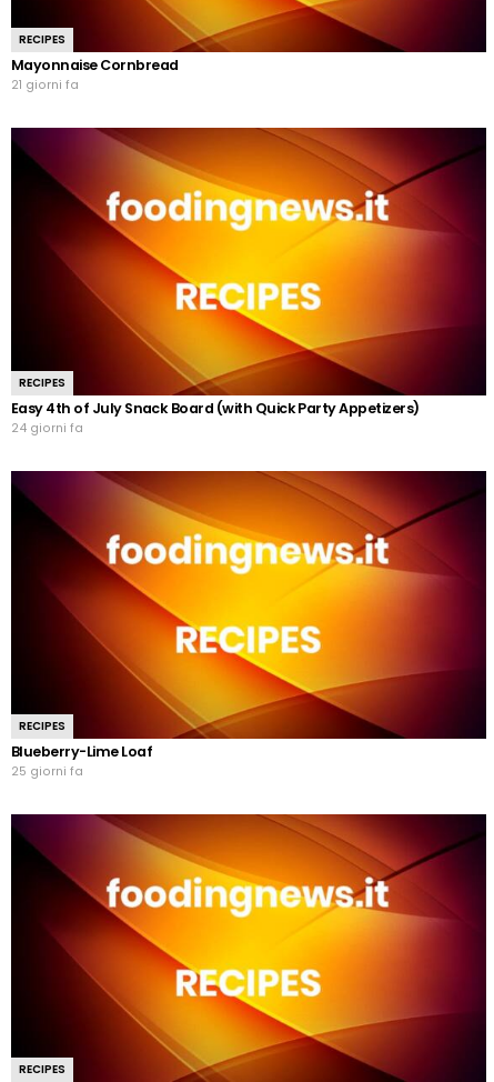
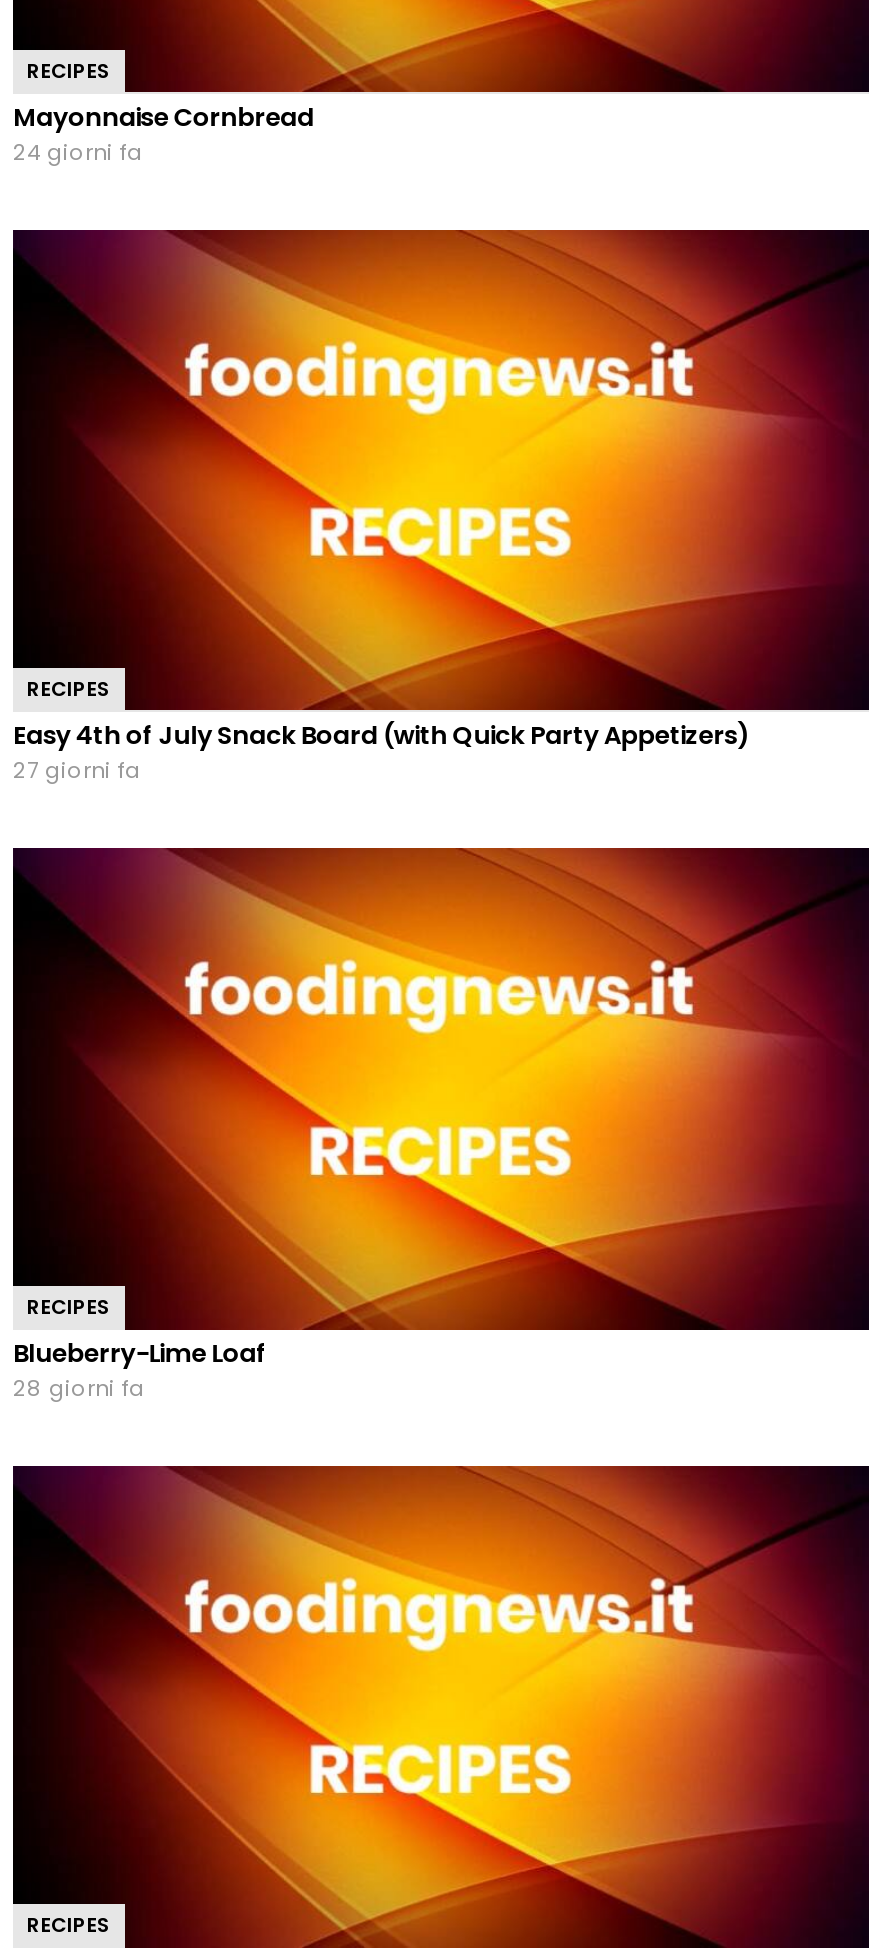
[11,76,79,93] 21 giorni fa -> [13,138,143,168] 24 giorni fa
[11,420,83,436] 24 giorni fa -> [13,756,141,786] 27 giorni fa
[11,763,83,780] 25 giorni fa -> [13,1374,145,1404] 28 giorni fa

